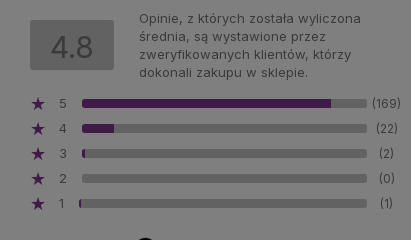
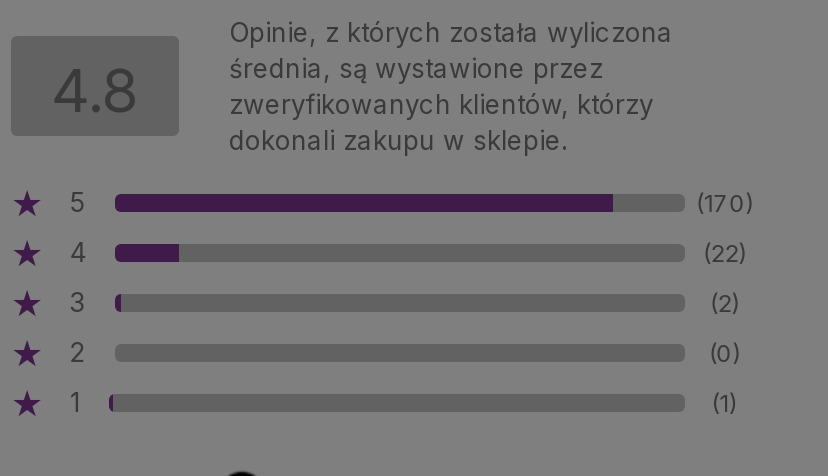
[372,96,401,111] (169) -> [695,188,753,218] (170)

